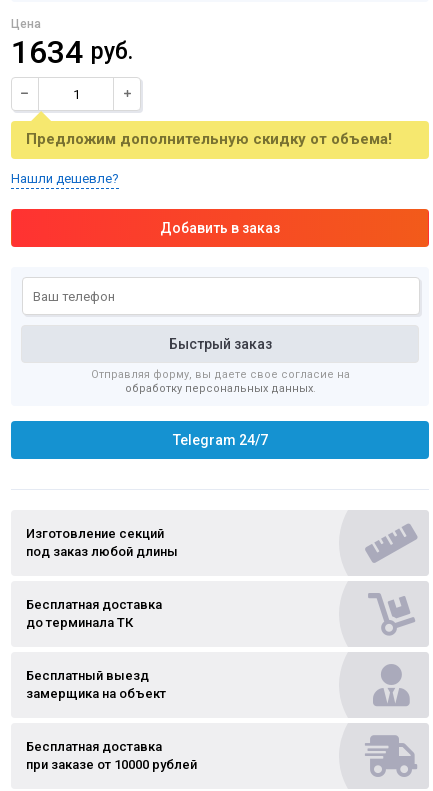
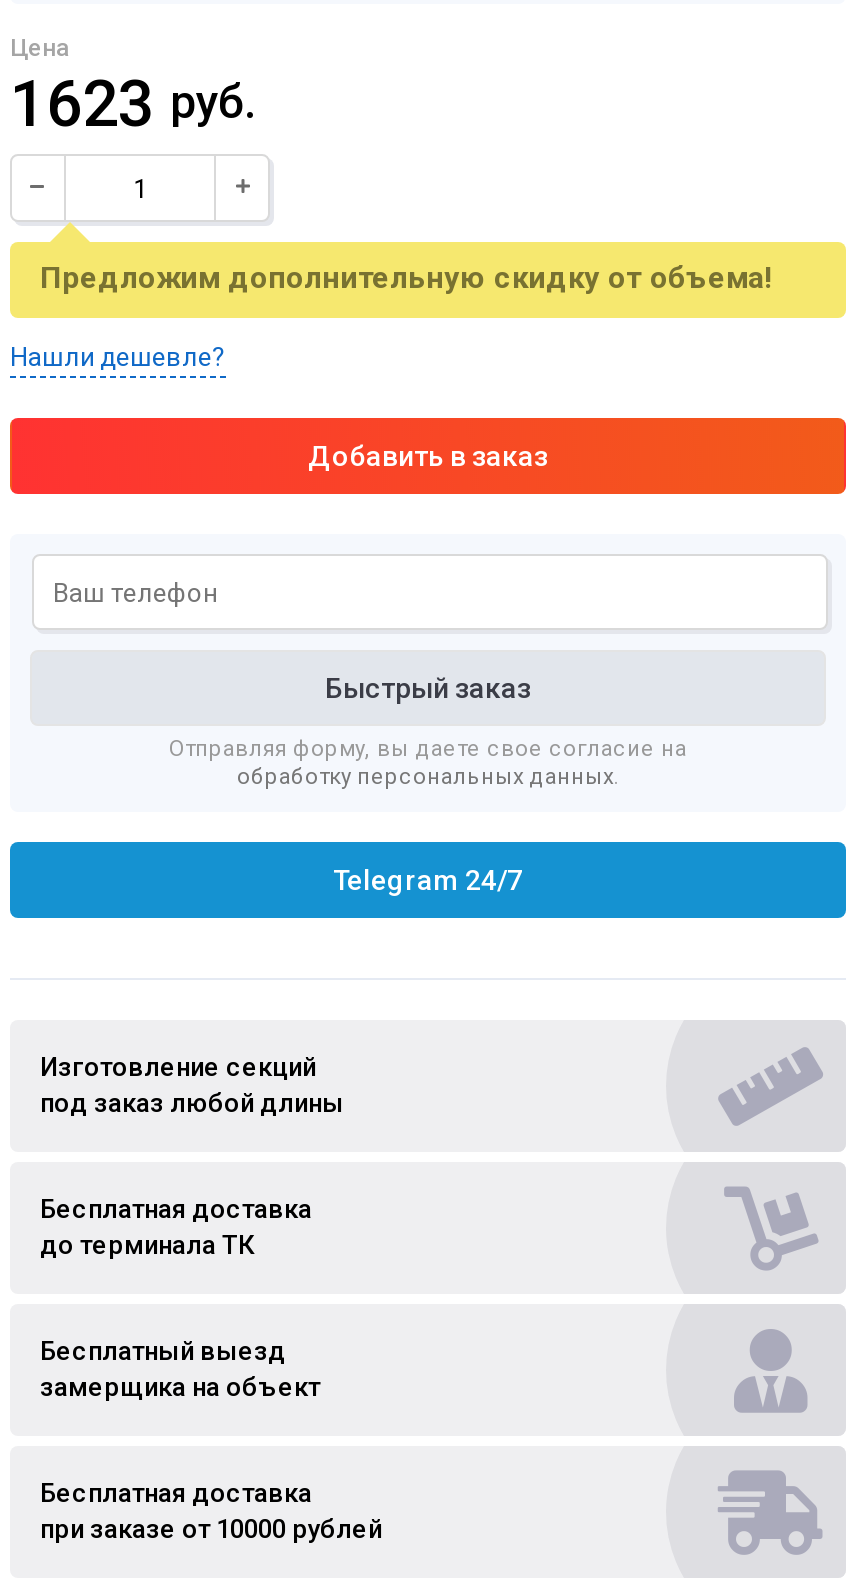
[11,33,133,71] 1634 руб. -> [10,66,254,142] 1623 руб.

